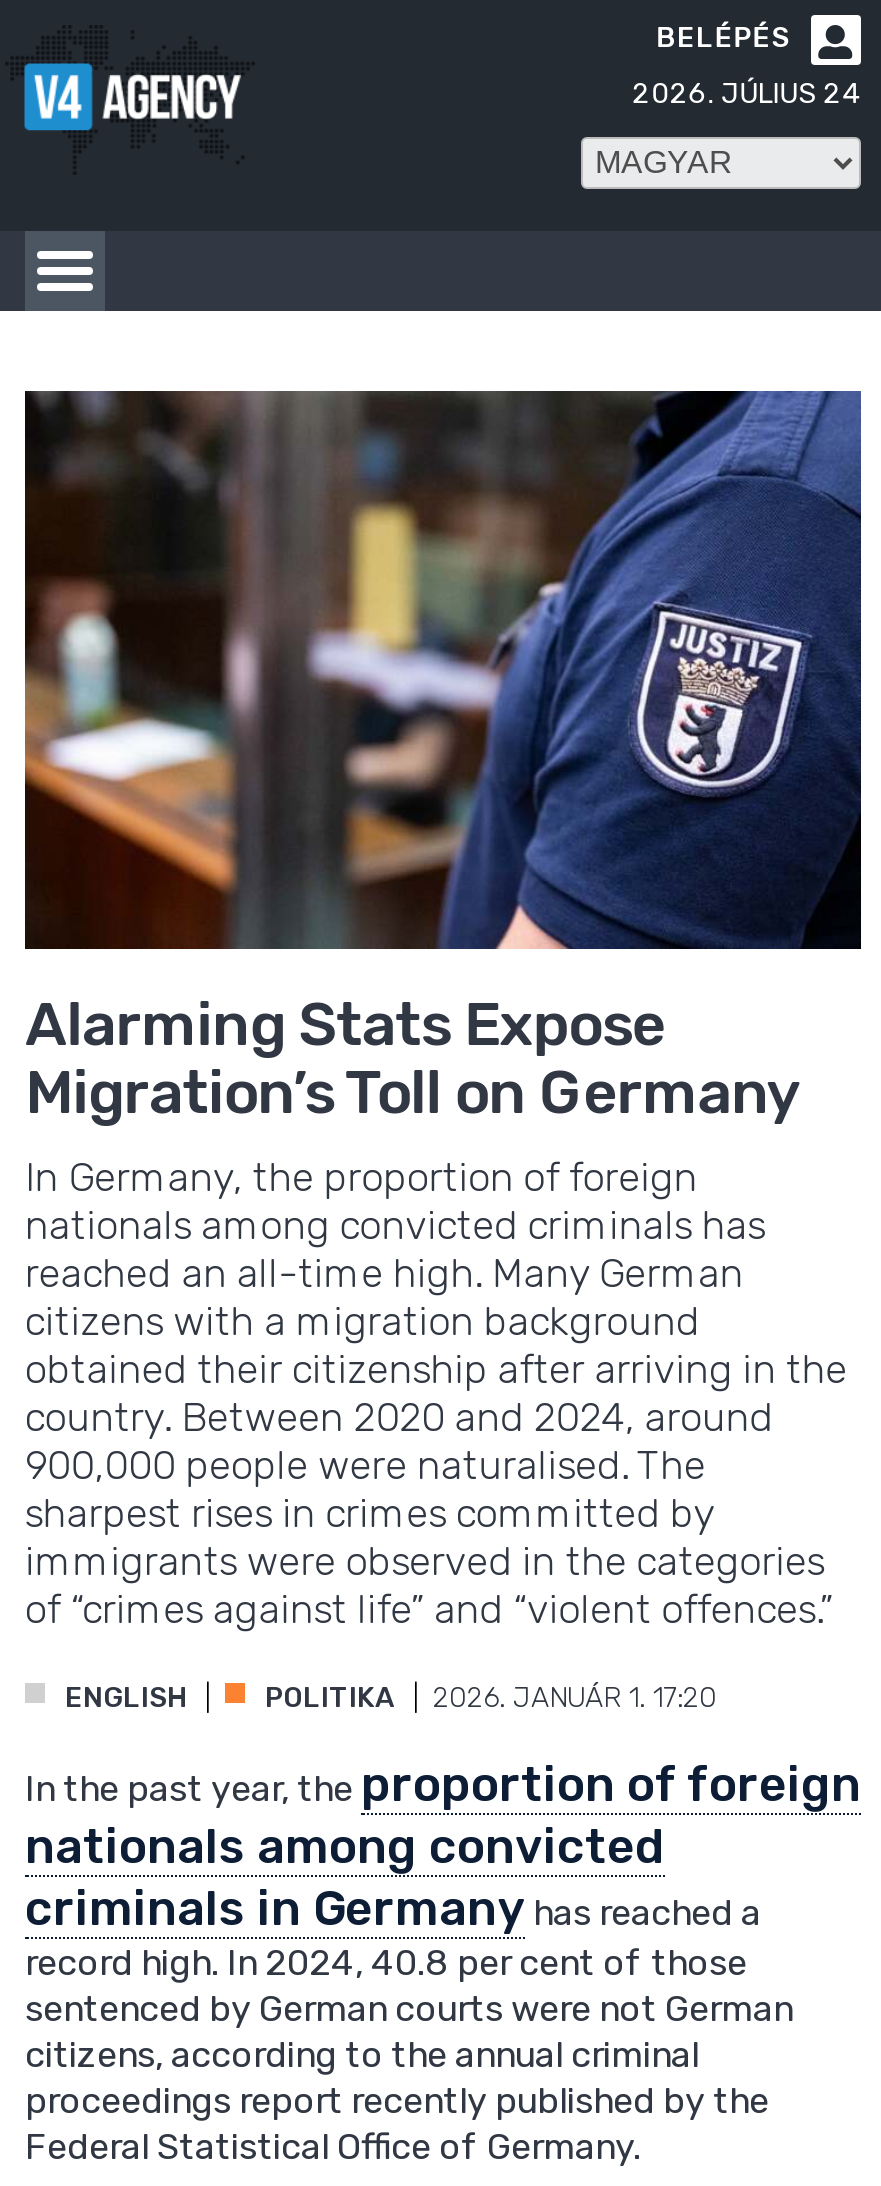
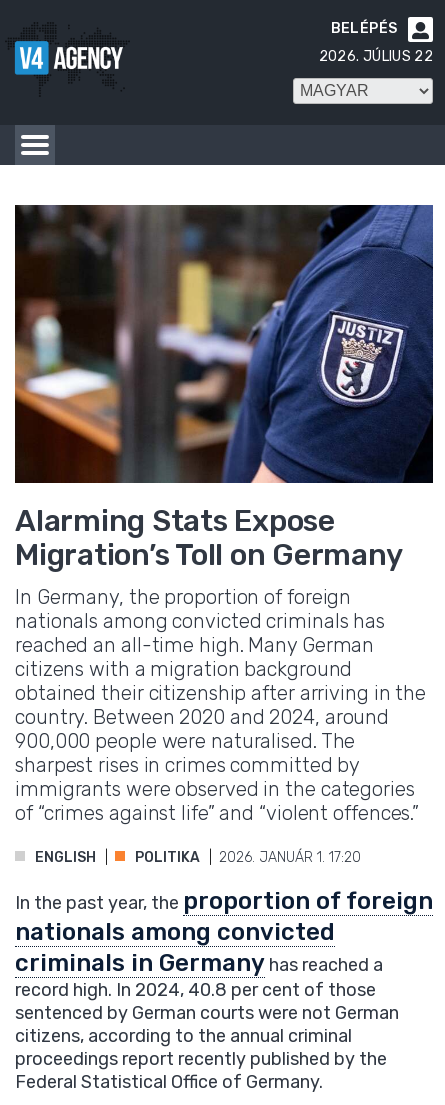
[633,76,861,110] 2026. JÚLIUS 24 -> [319,47,433,64] 2026. JÚLIUS 22

